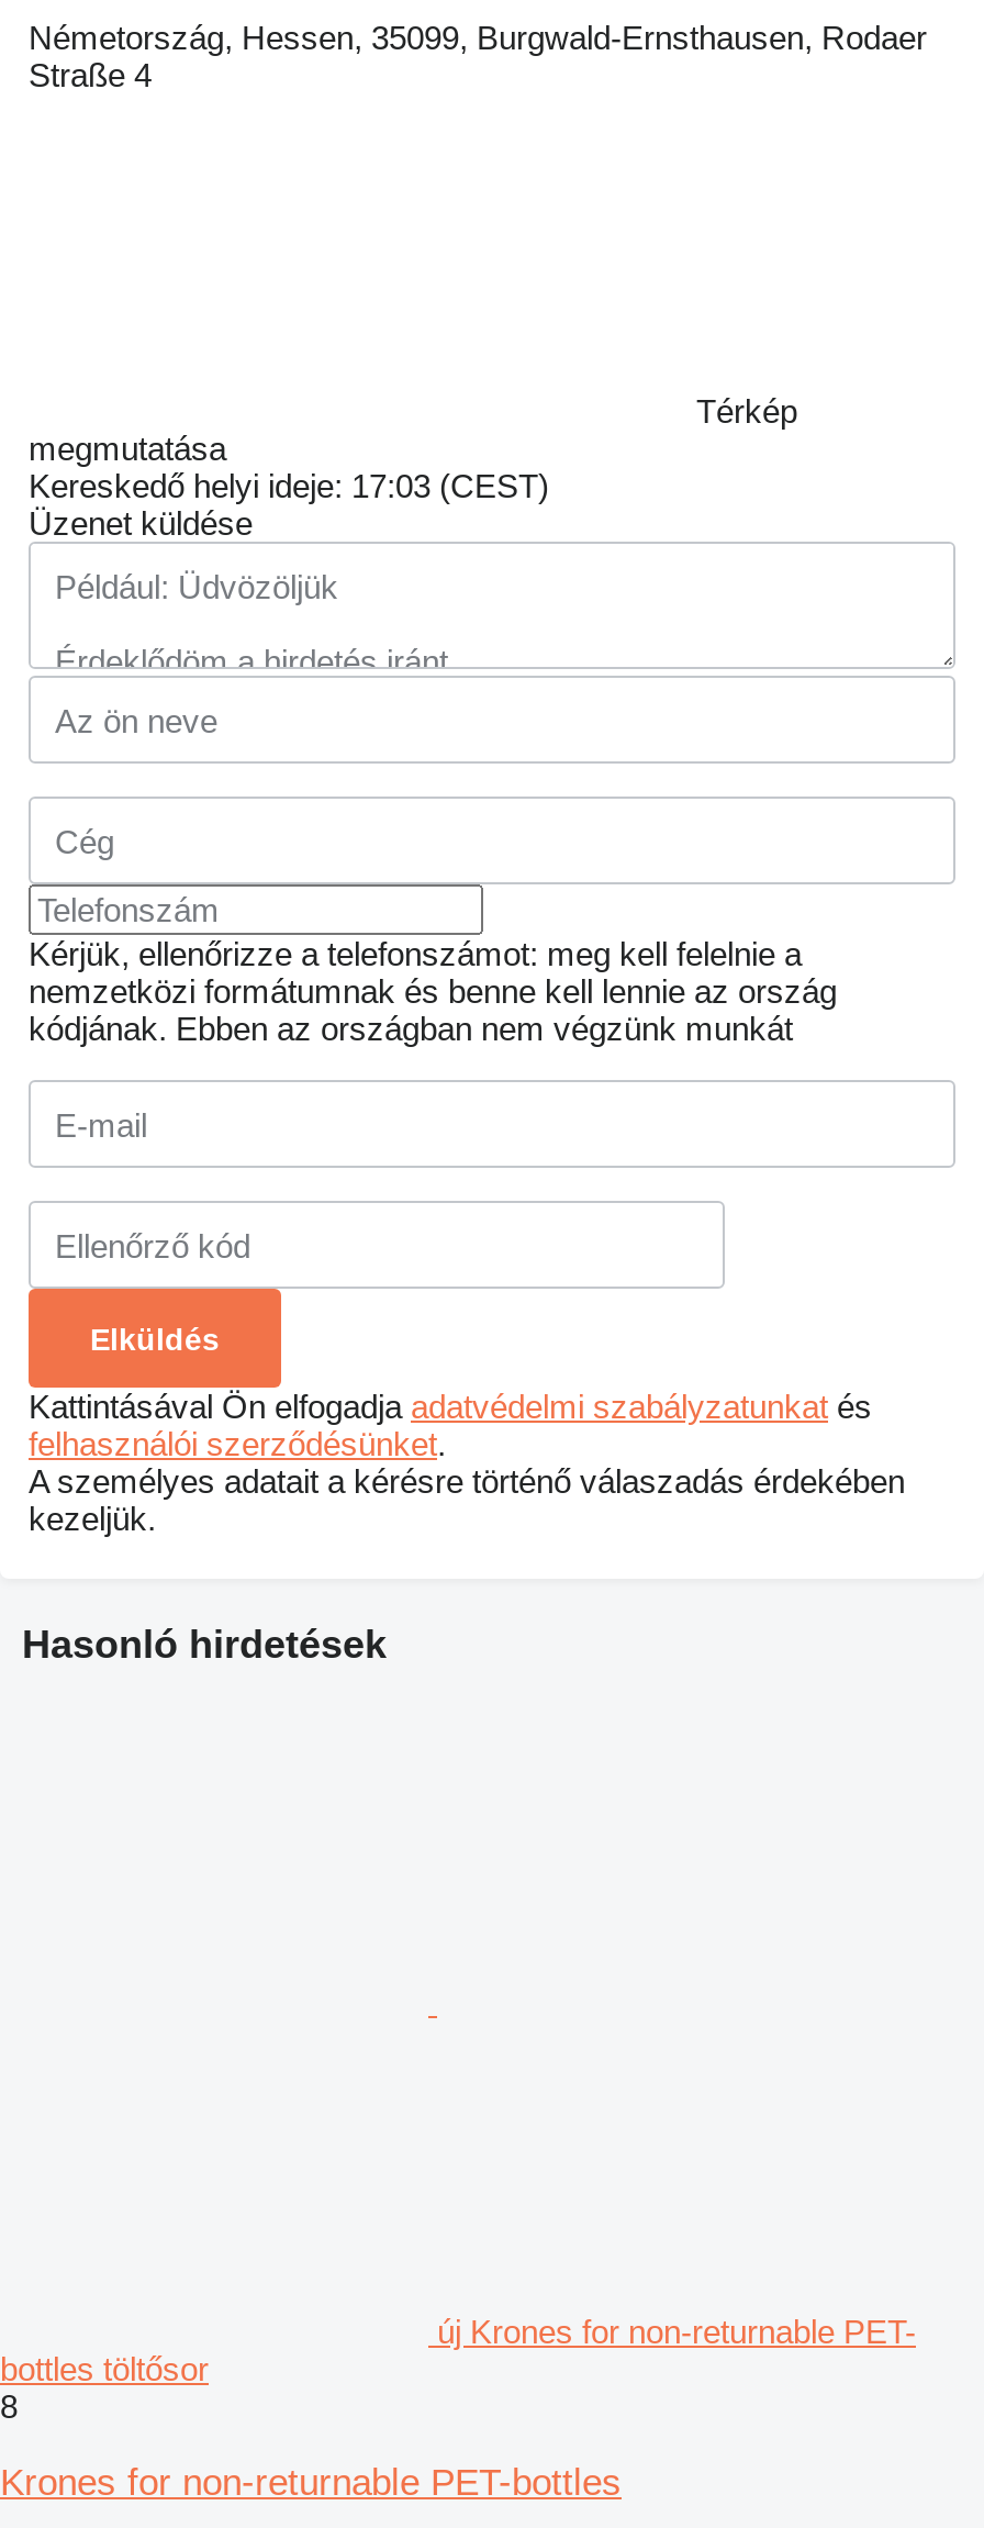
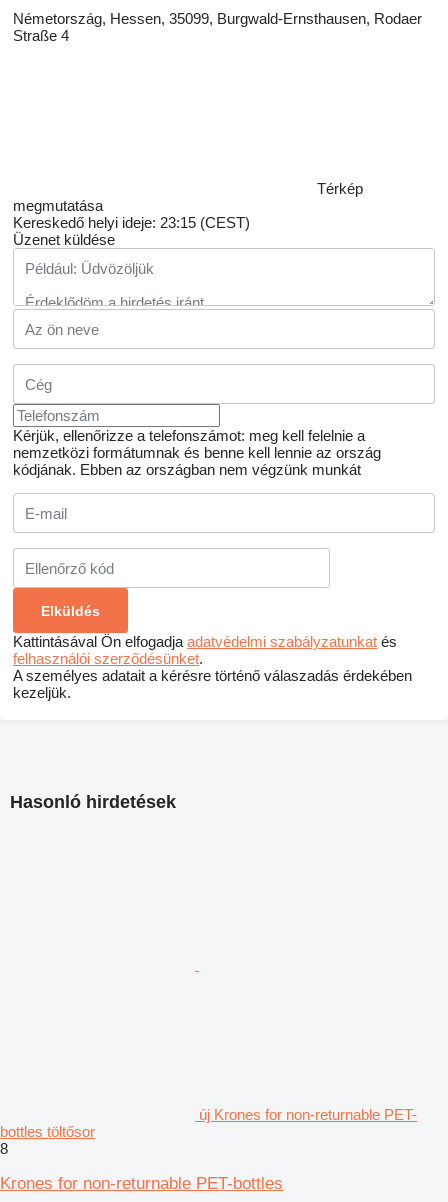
[29,467,549,505] Kereskedő helyi ideje: 17:03 (CEST) -> [13,214,250,231] Kereskedő helyi ideje: 23:15 (CEST)

